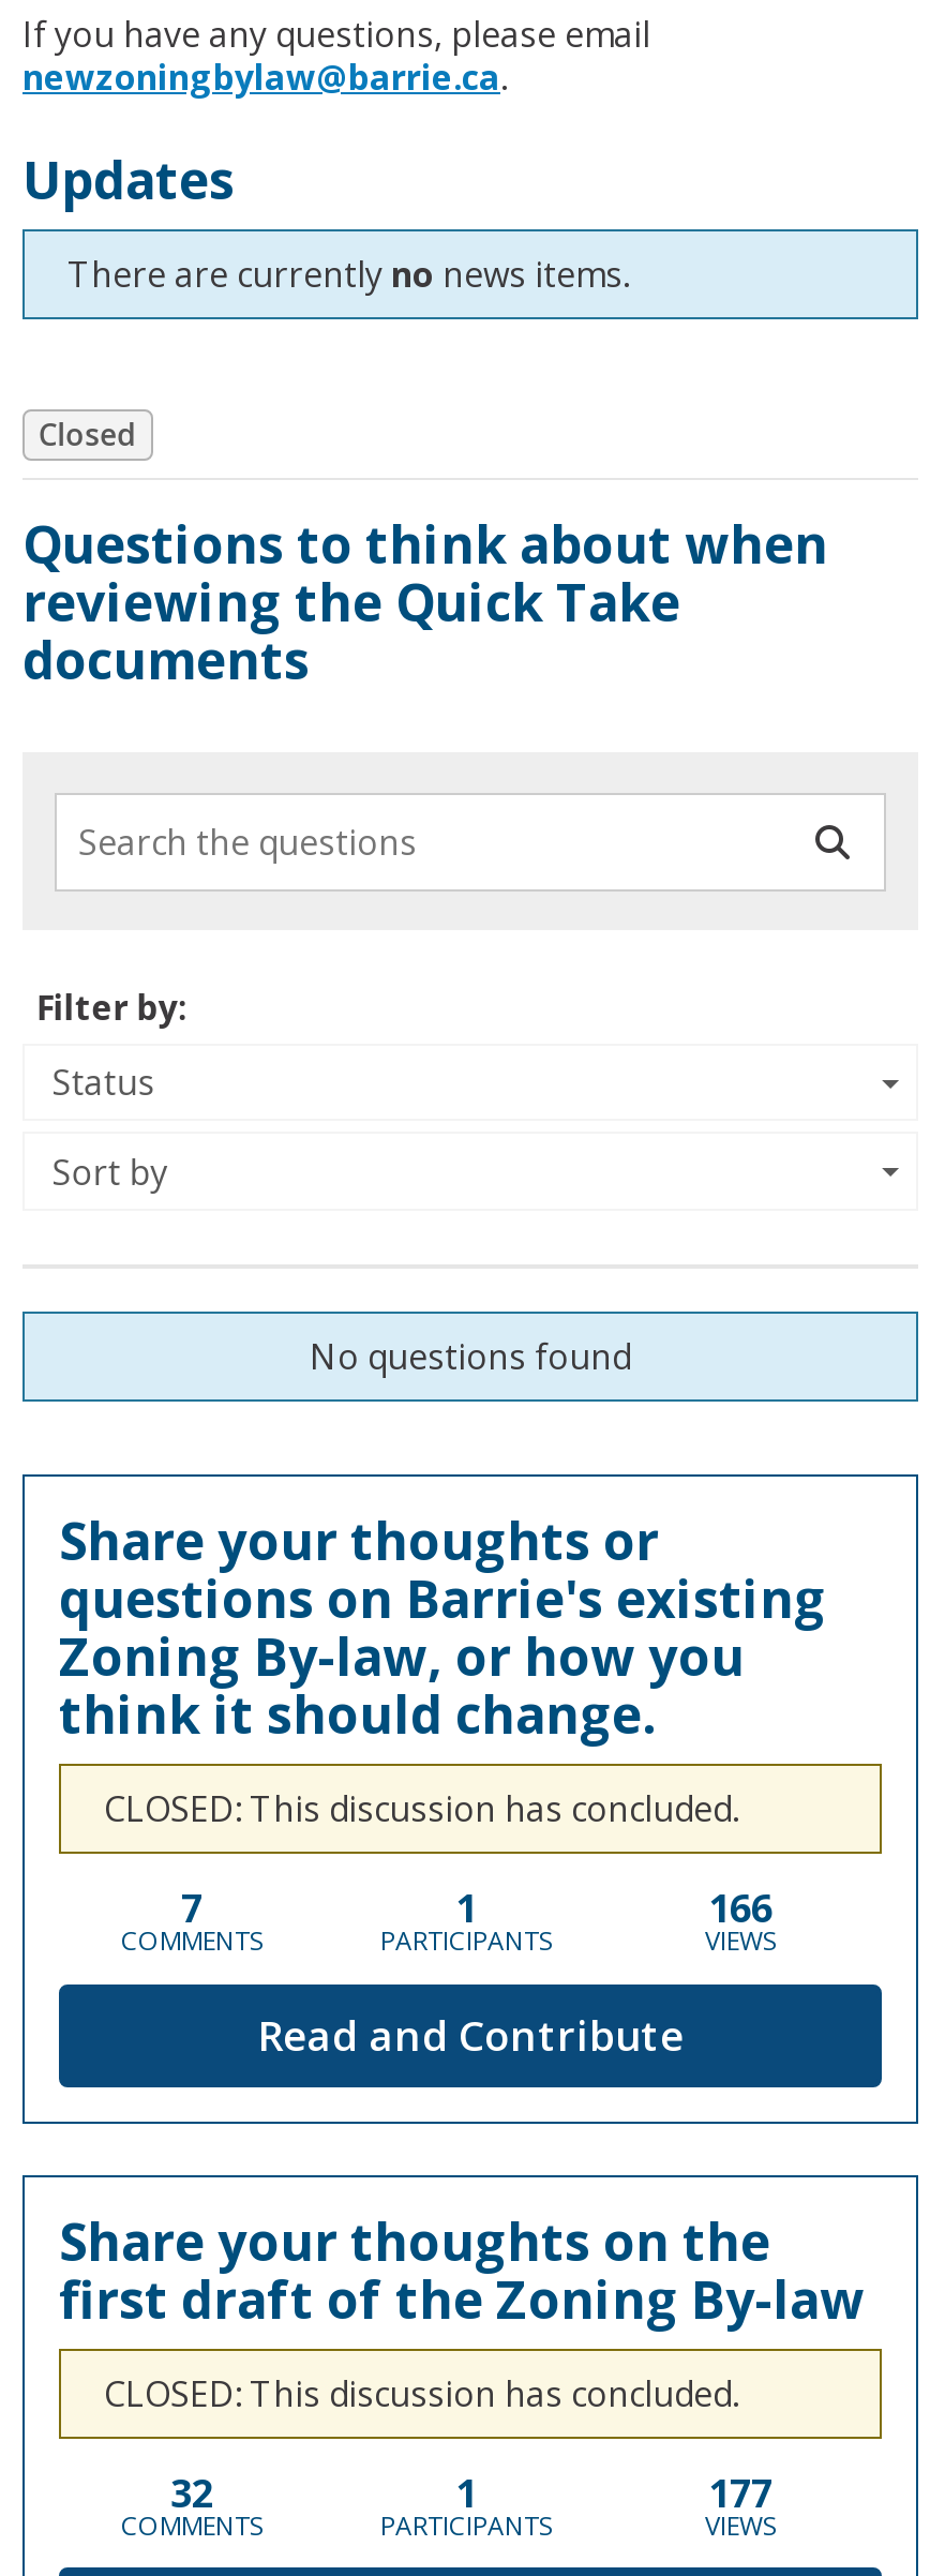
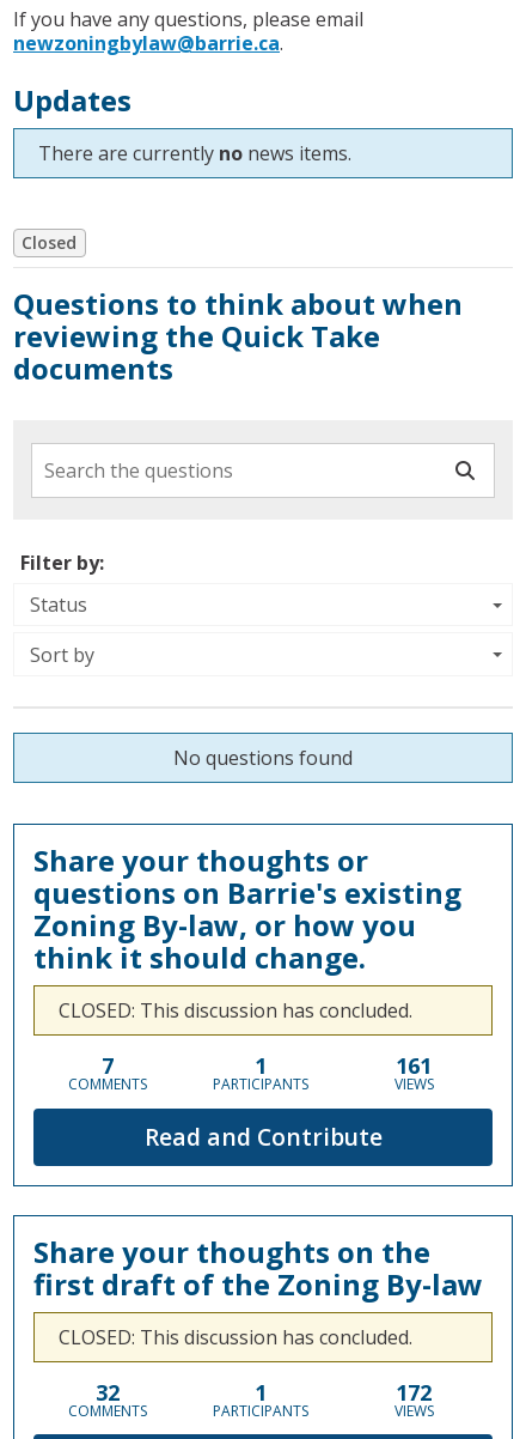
[708,1882,772,1933] 166 -> [396,1051,432,1080] 161
[708,2466,772,2518] 177 -> [396,1378,432,1407] 172

